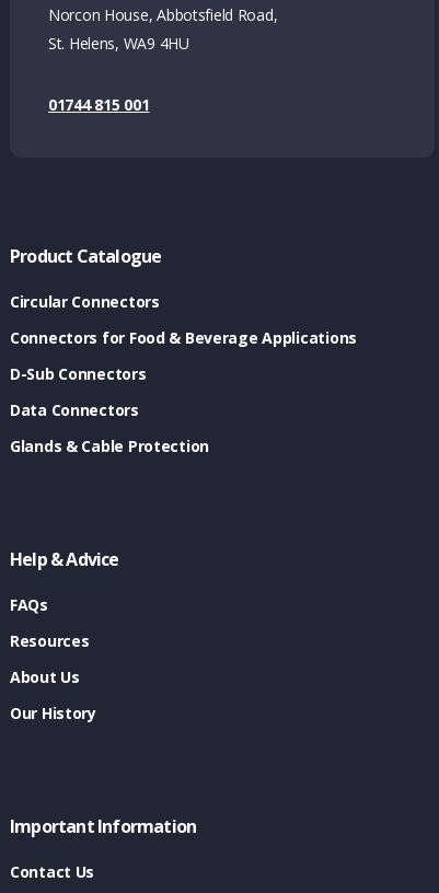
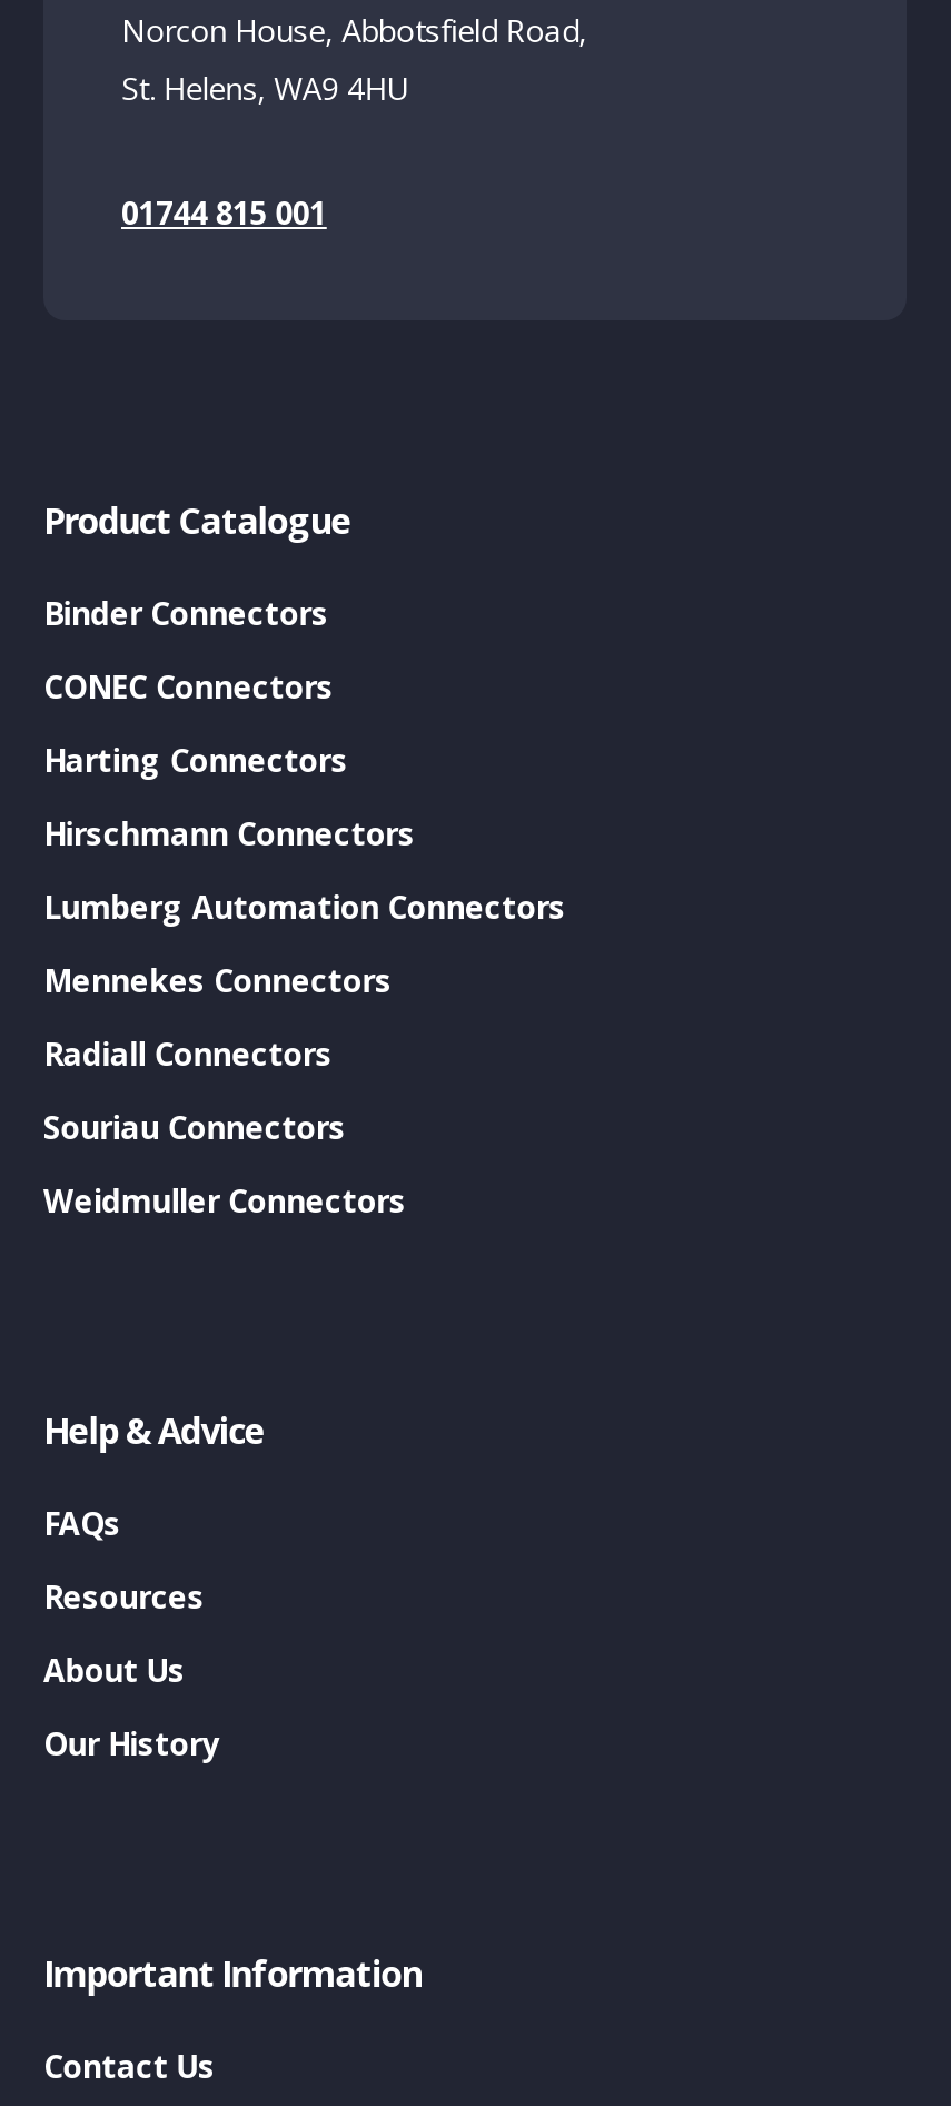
[10,292,357,457] Circular Connectors | Connectors for Food & Beverage Applications | D-Sub Connectors | Data Connectors | Glands & Cable Protection -> [43,593,566,1222] Binder Connectors | CONEC Connectors | Harting Connectors | Hirschmann Connectors | Lumberg Automation Connectors | Mennekes Connectors | Radiall Connectors | Souriau Connectors | Weidmuller Connectors

